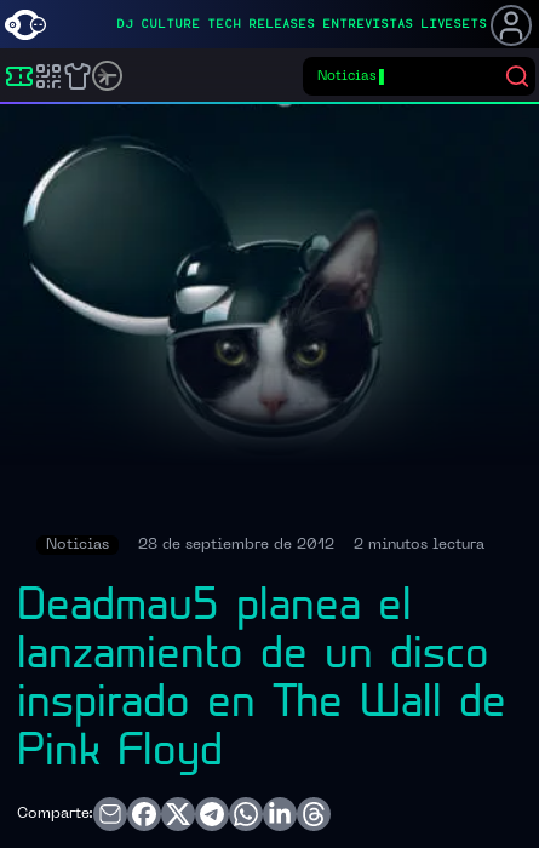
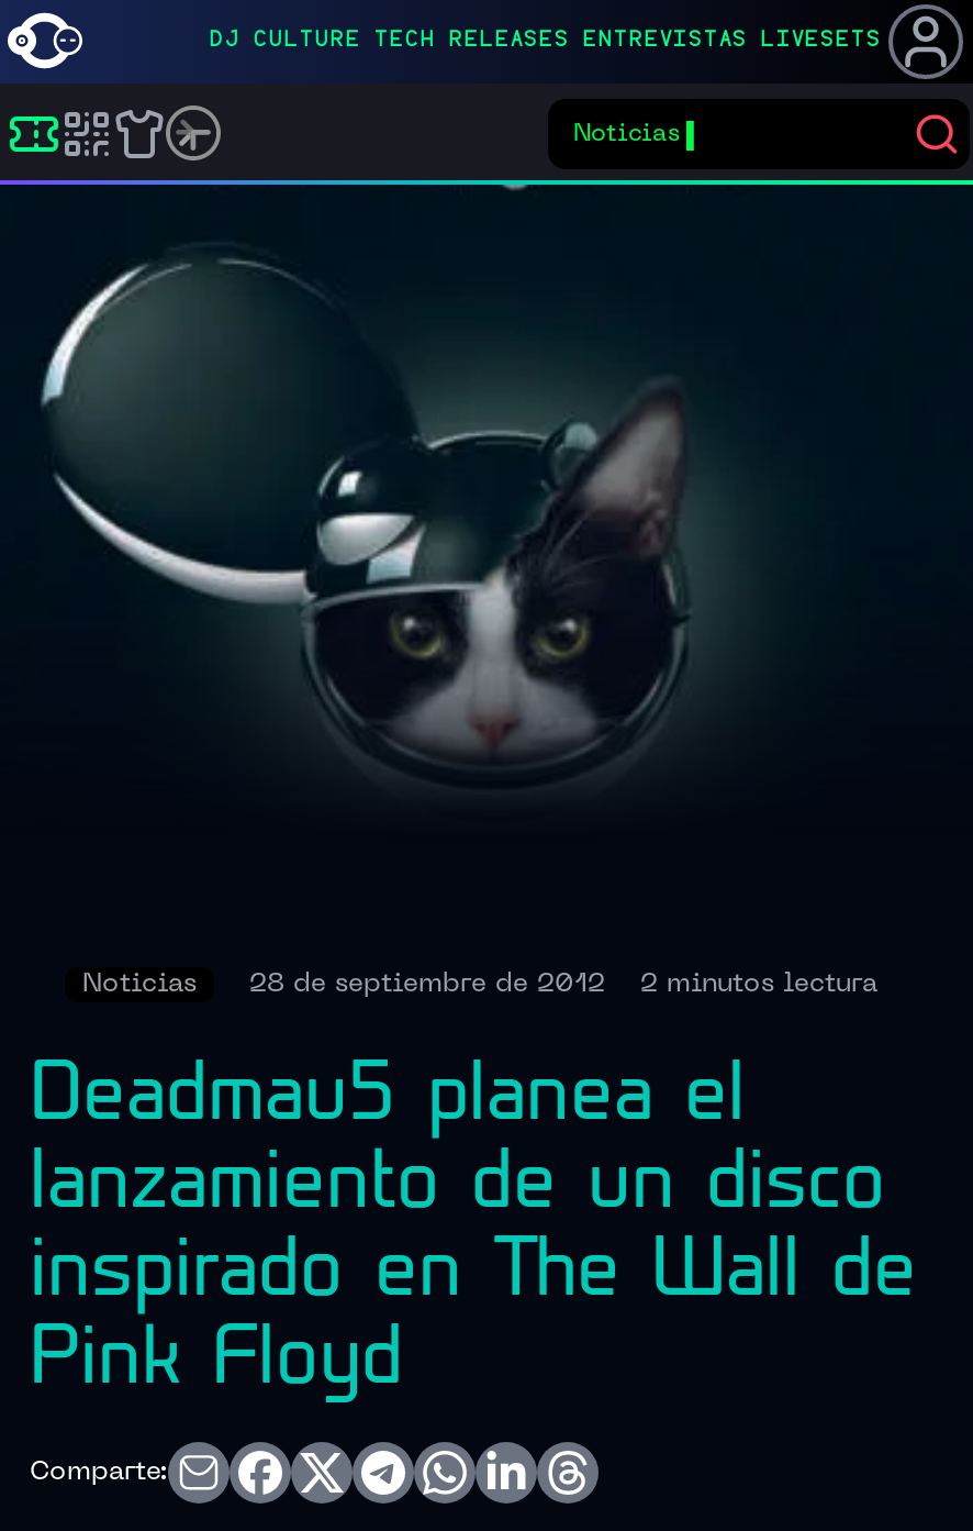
[317,70,376,83] Noticias -> [573,122,641,146] Notic

